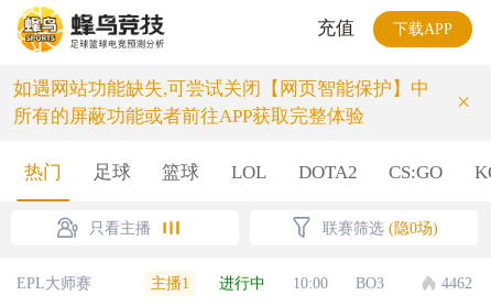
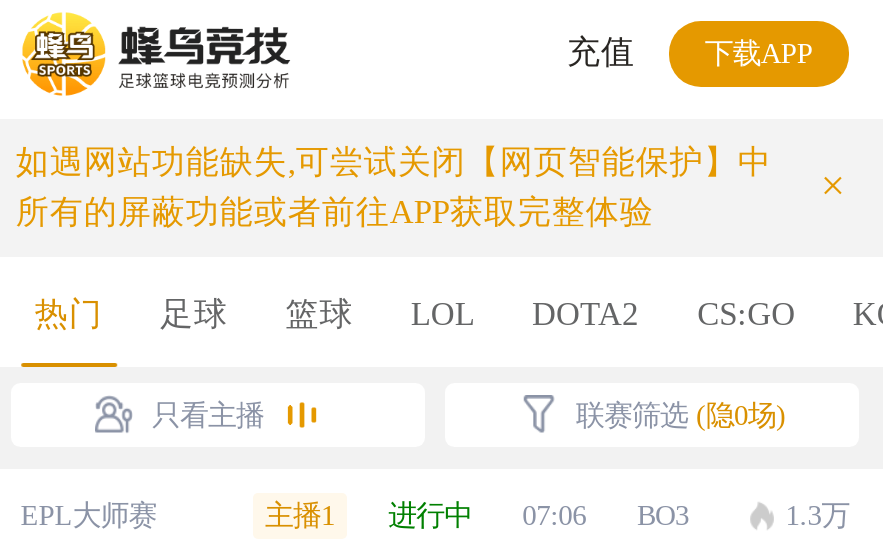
[151,274,384,292] 主播1 进行中 10:00 BO3 -> [265,499,689,531] 主播1 进行中 07:06 BO3
[442,274,473,292] 4462 -> [786,499,850,531] 1.3万

